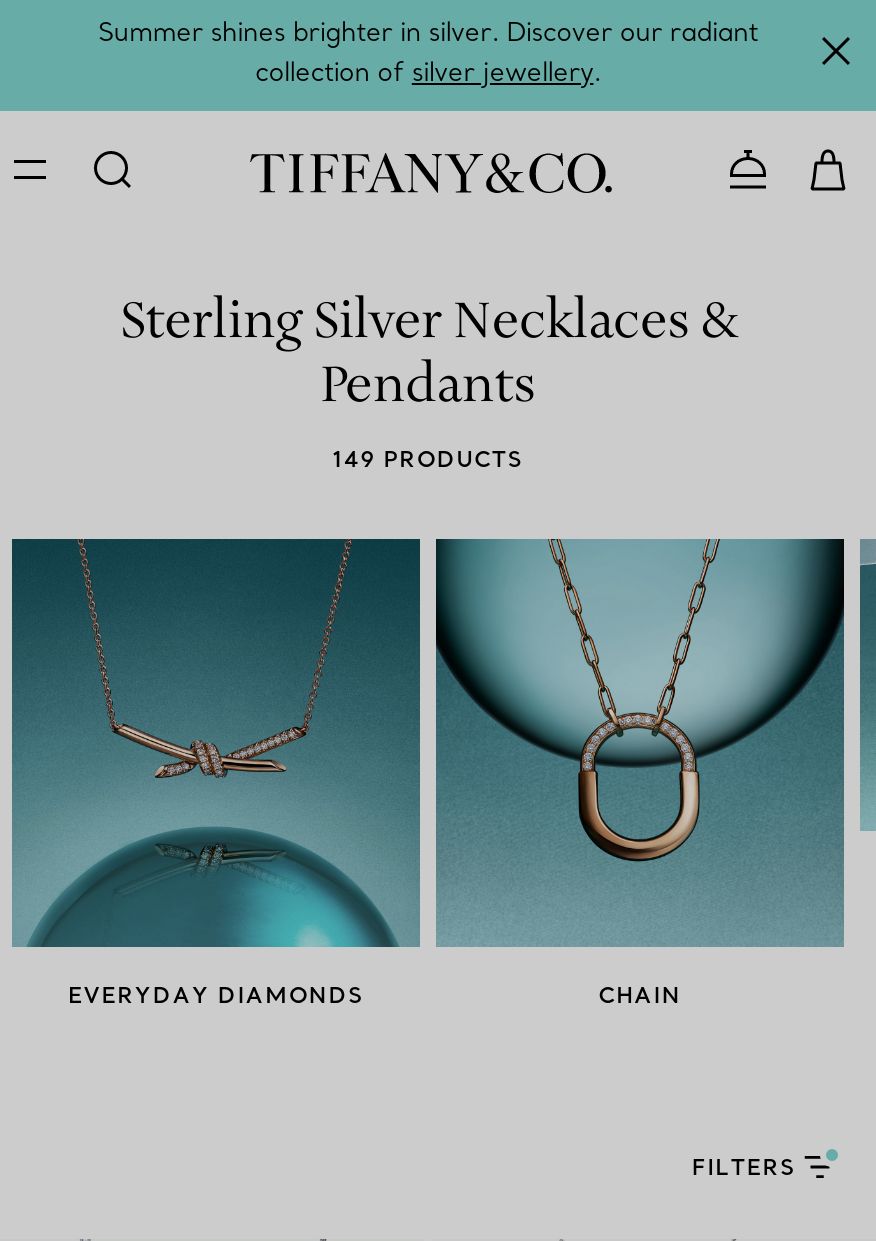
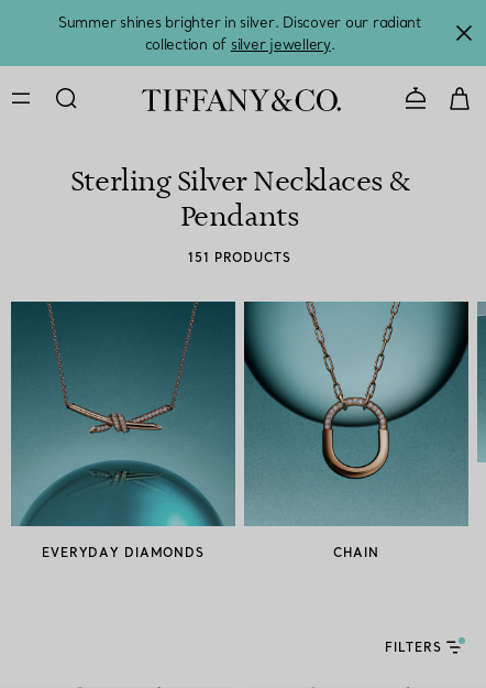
[332,445,524,473] 149 PRODUCTS -> [188,250,291,265] 151 PRODUCTS

